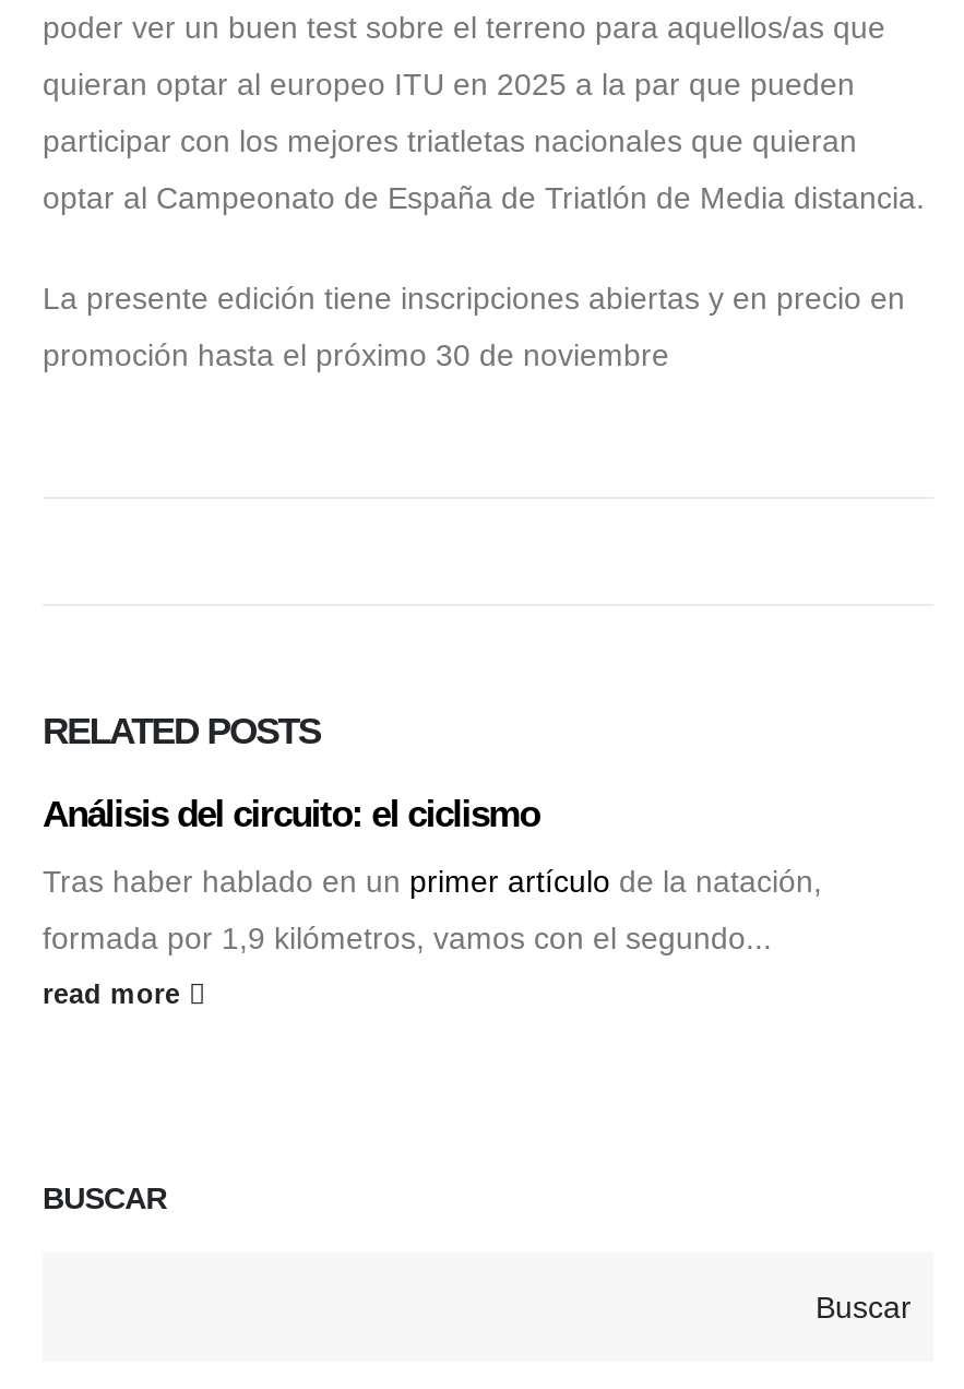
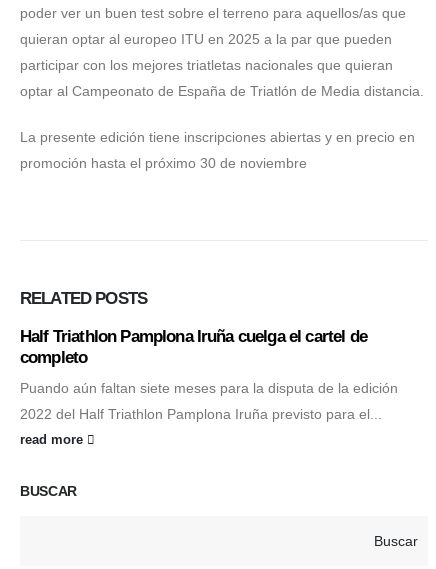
[43,794,539,835] Análisis del circuito: el ciclismo -> [20,327,367,367] Half Triathlon Pamplona Iruña cuelga el cartel de | completo
[43,864,822,899] Tras haber hablado en un primer artículo de la natación, -> [20,380,398,396] Puando aún faltan siete meses para la disputa de la edición
[43,921,772,955] formada por 1,9 kilómetros, vamos con el segundo... -> [20,406,382,422] 2022 del Half Triathlon Pamplona Iruña previsto para el...

